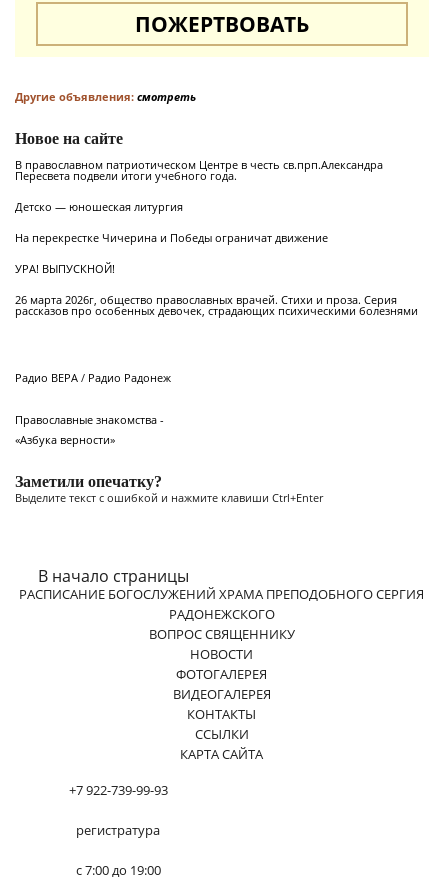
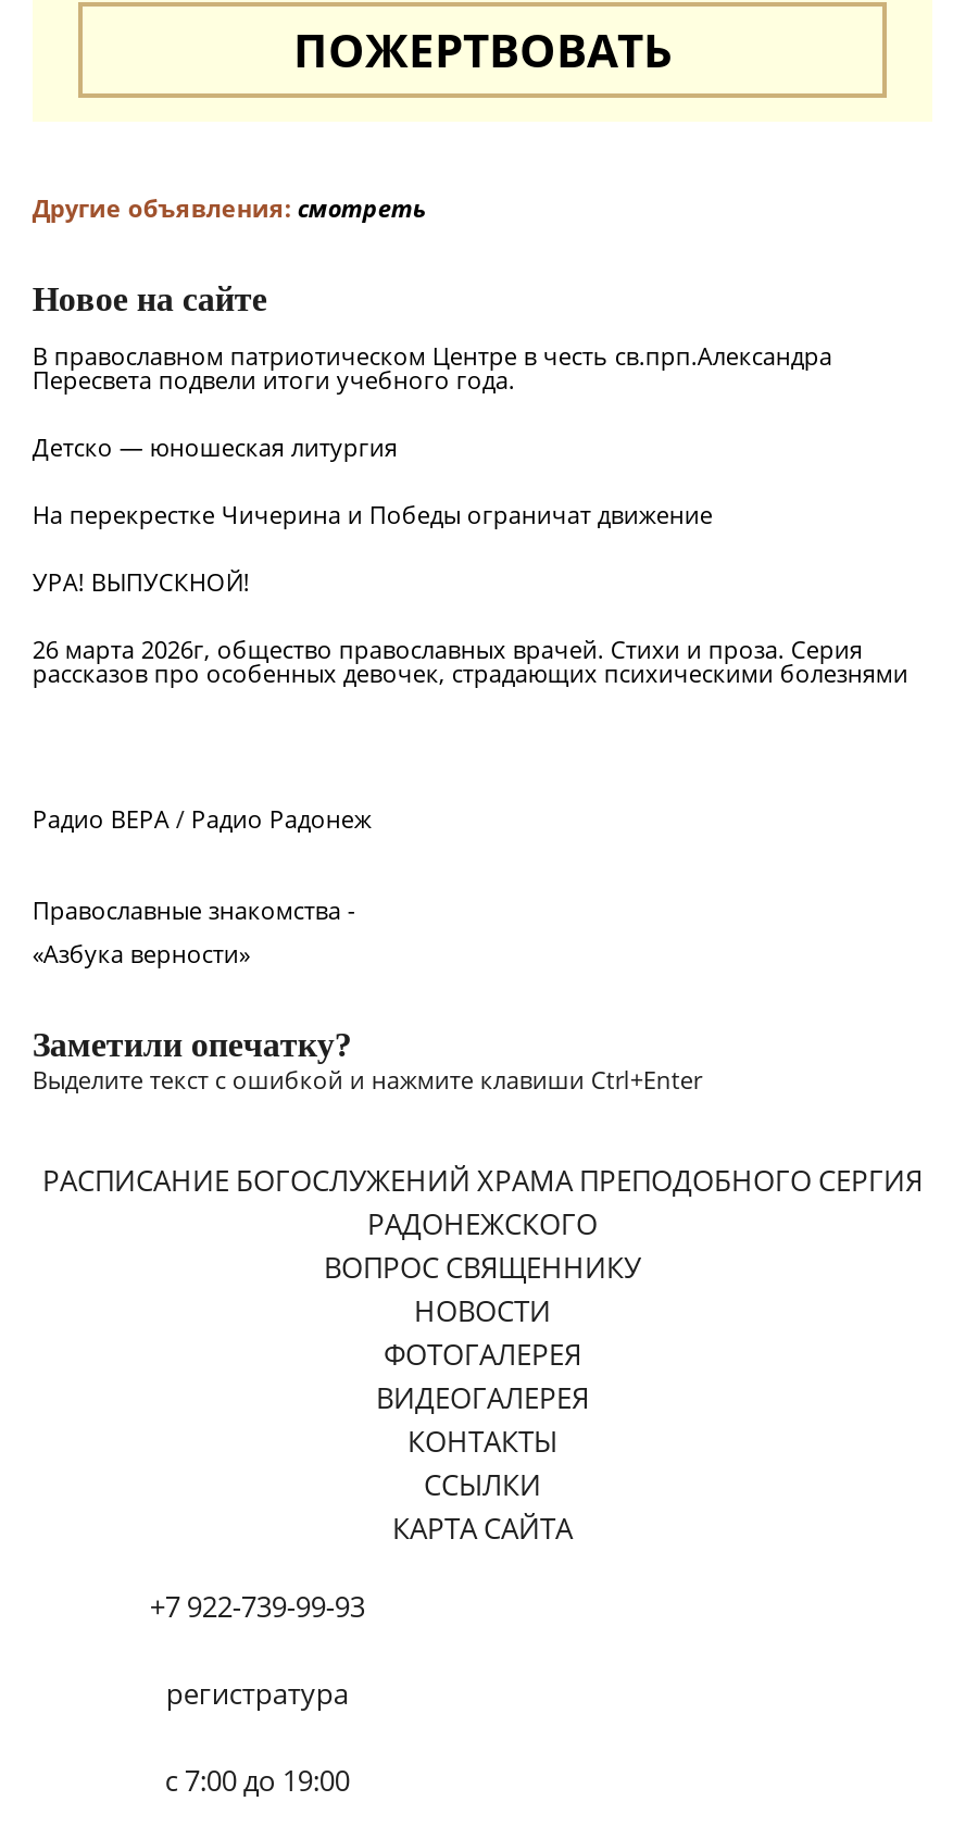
[38,565,189,587] В начало страницы -> none

